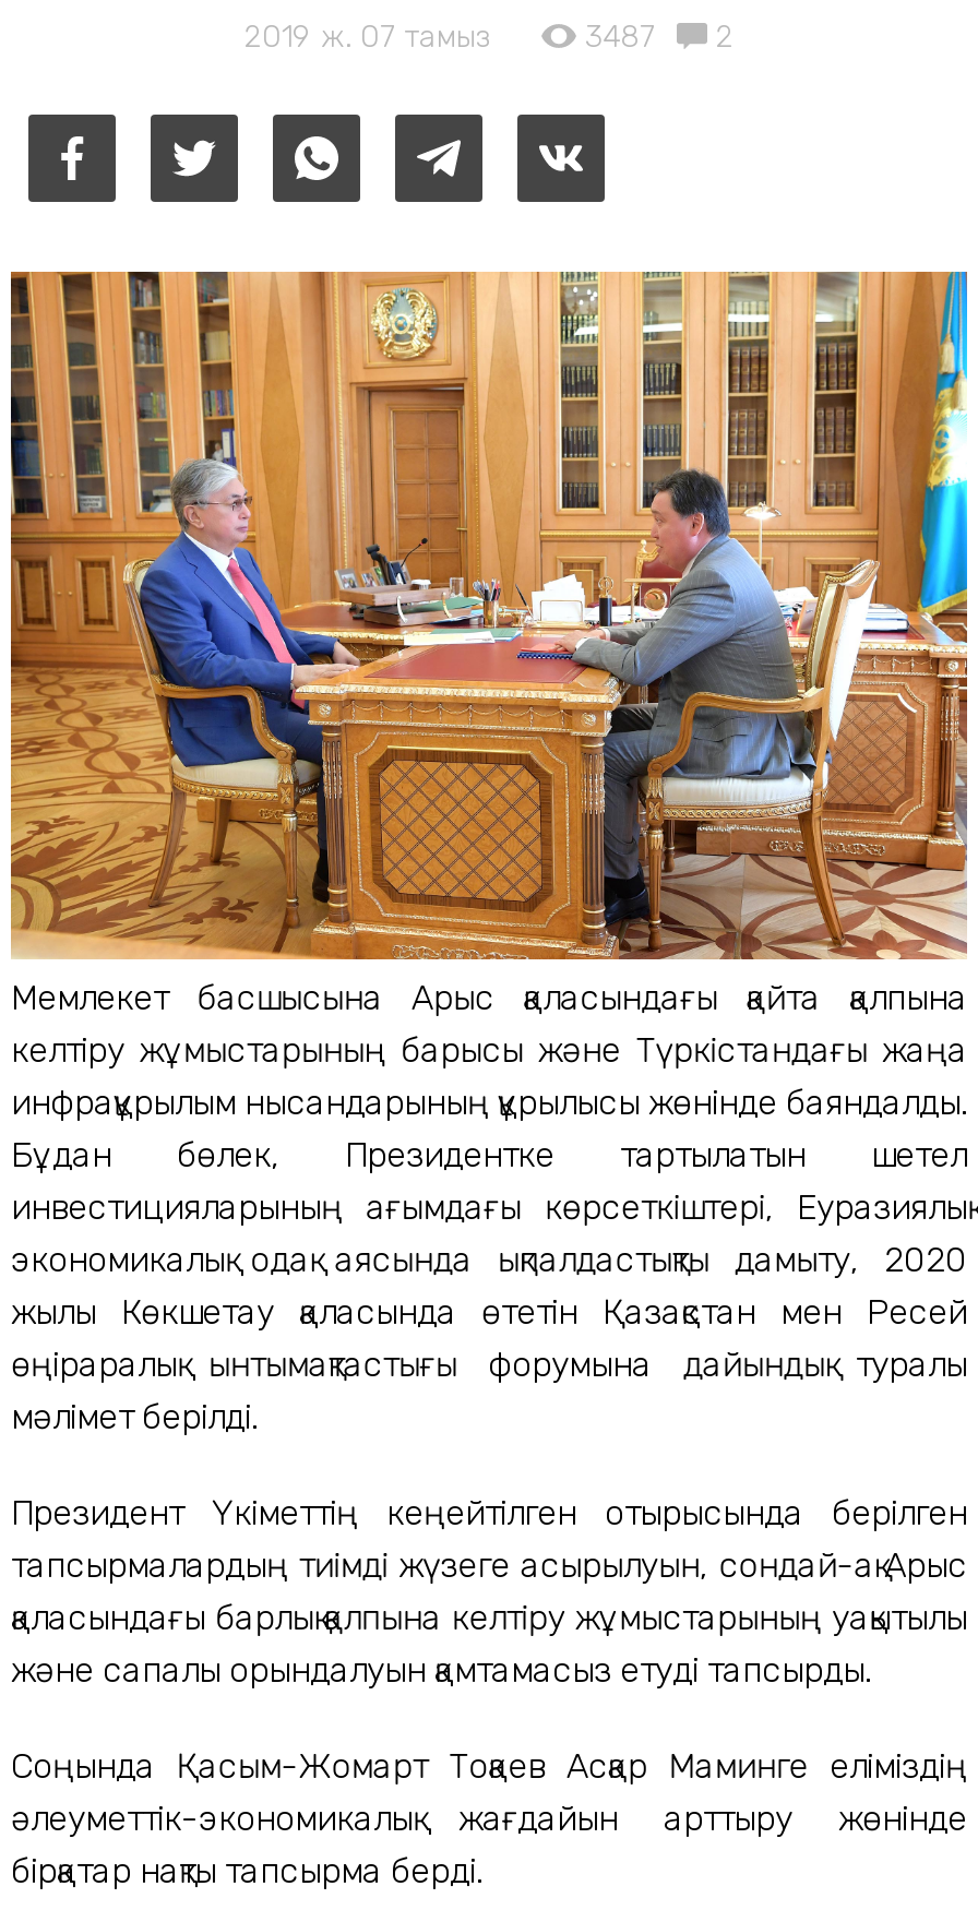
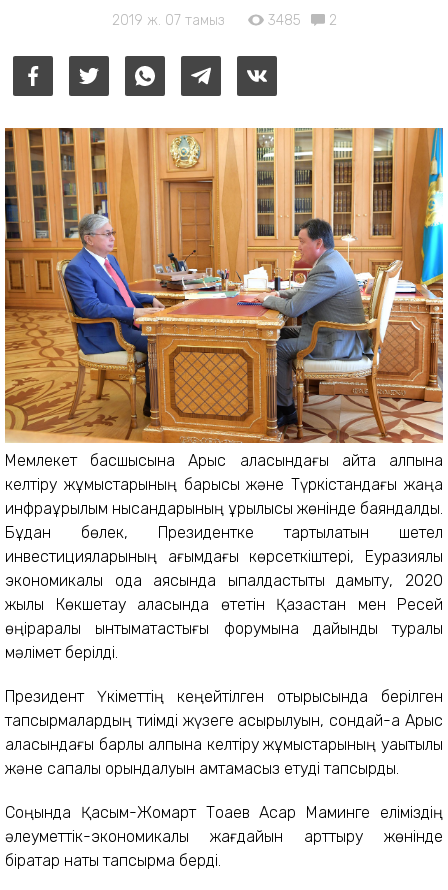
[585,17,733,55] 3487 2 -> [267,11,336,28] 3485 2

